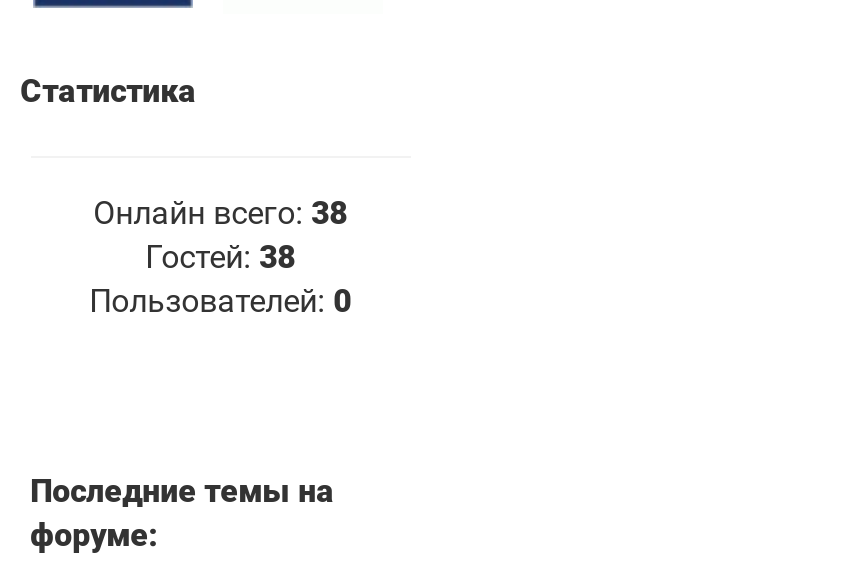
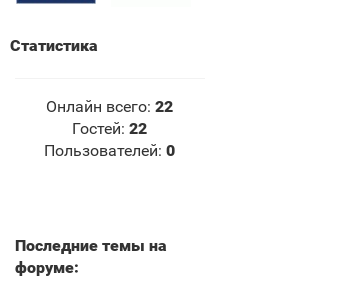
[93,194,347,232] Онлайн всего: 38 -> [46,97,173,116] Онлайн всего: 22
[145,238,295,276] Гостей: 38 -> [72,119,147,138] Гостей: 22

